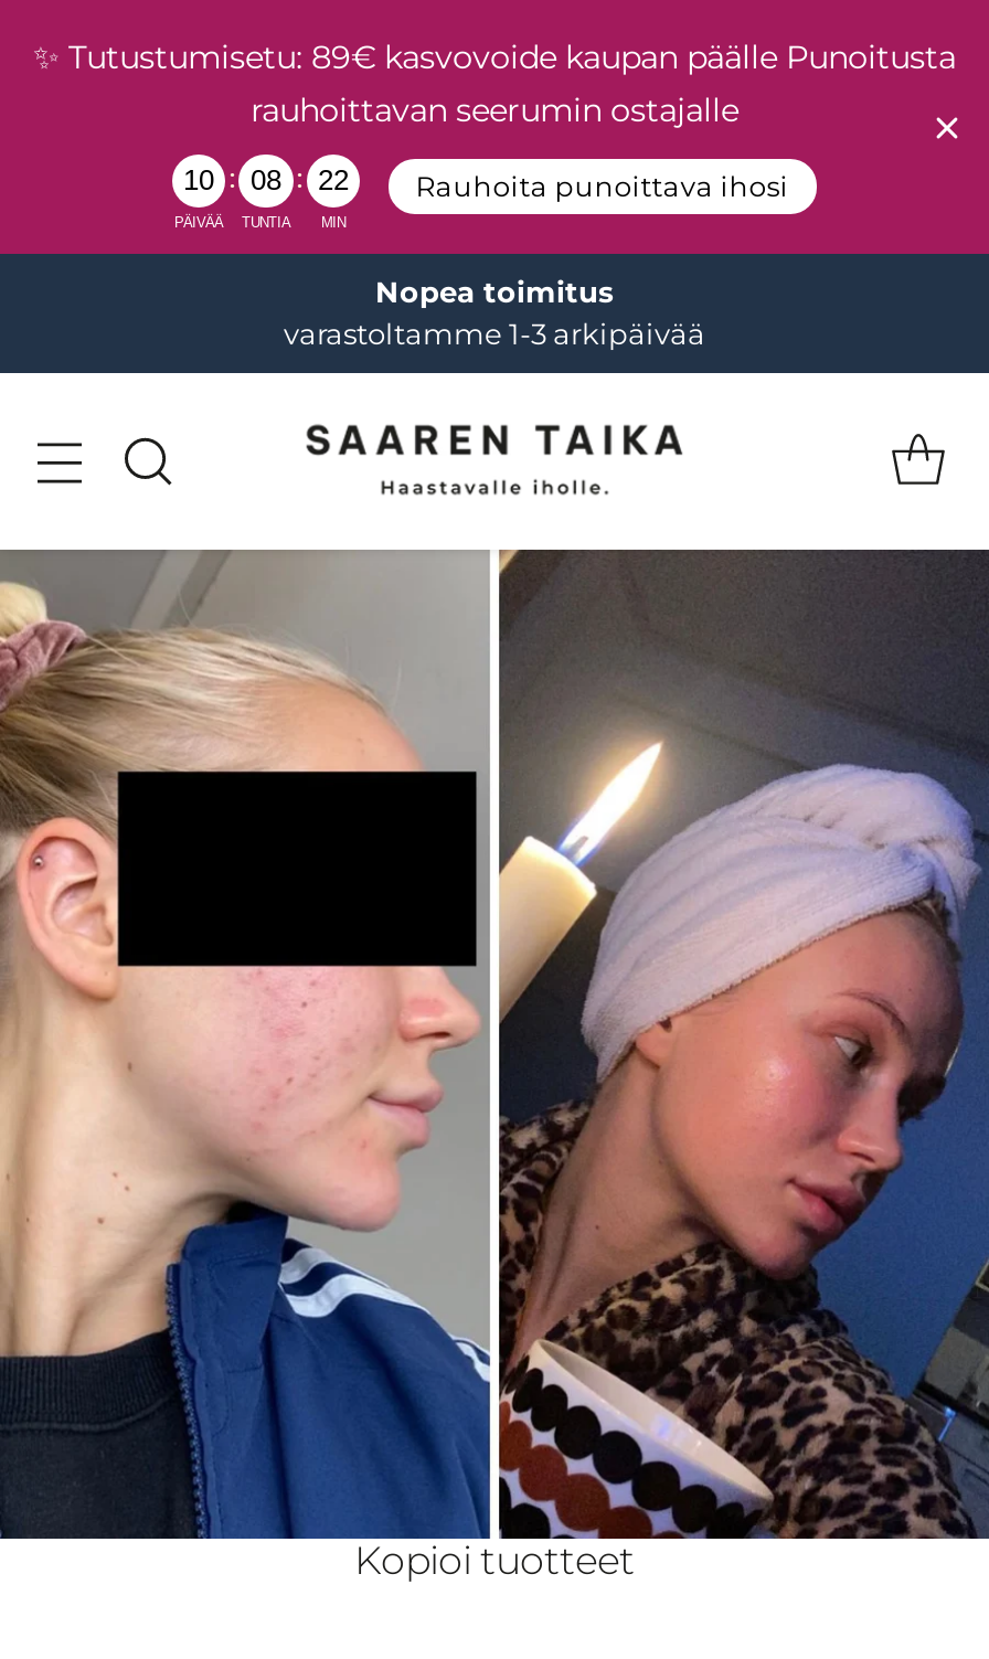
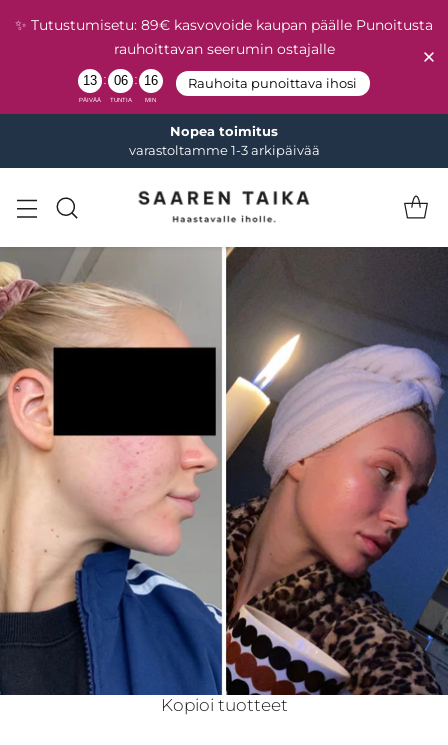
[183,160,349,196] 10 : 08 : 22 -> [83,71,158,88] 13 : 06 : 16

